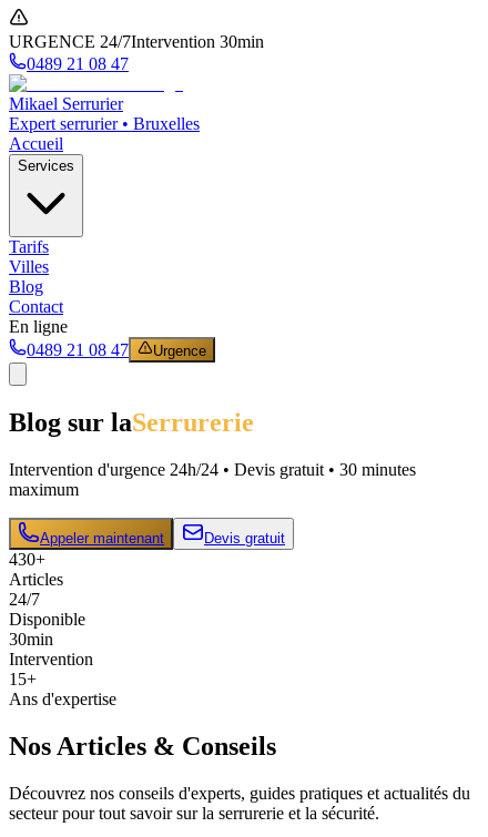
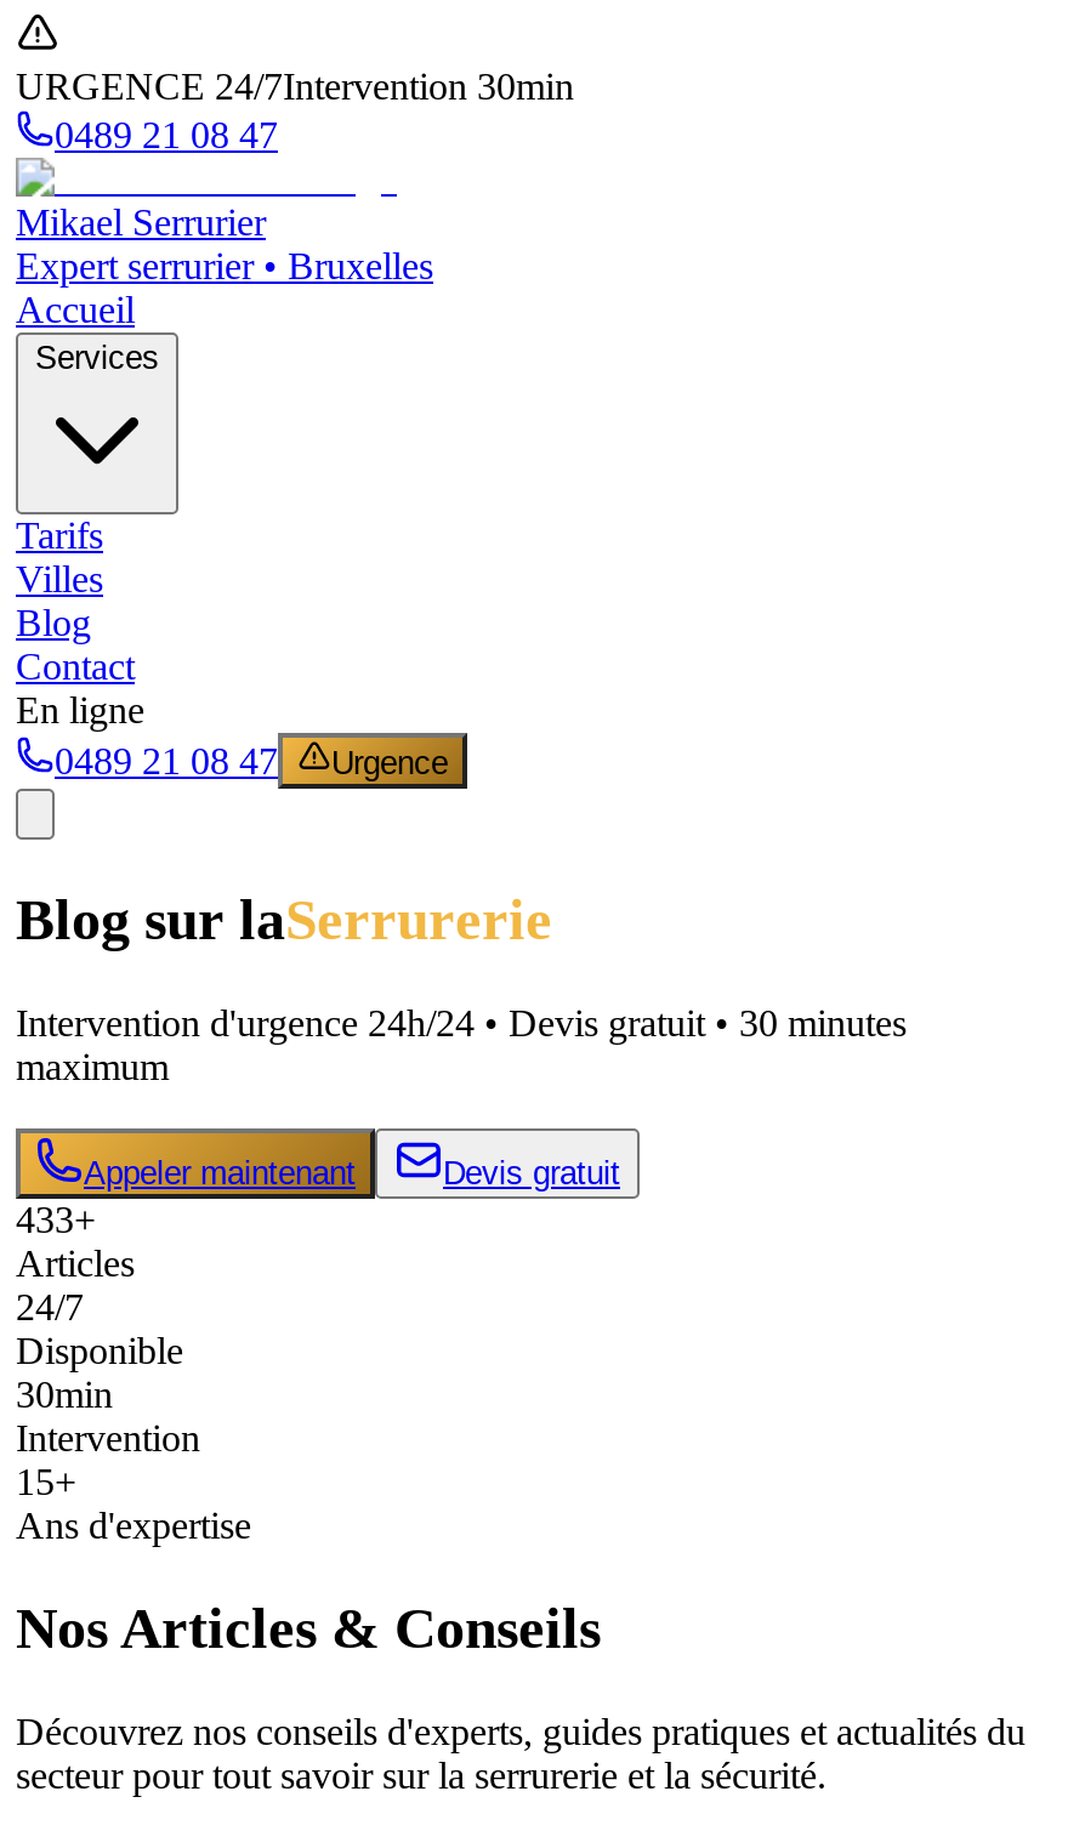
[9,550,45,568] 430+ -> [16,1198,96,1240] 433+

